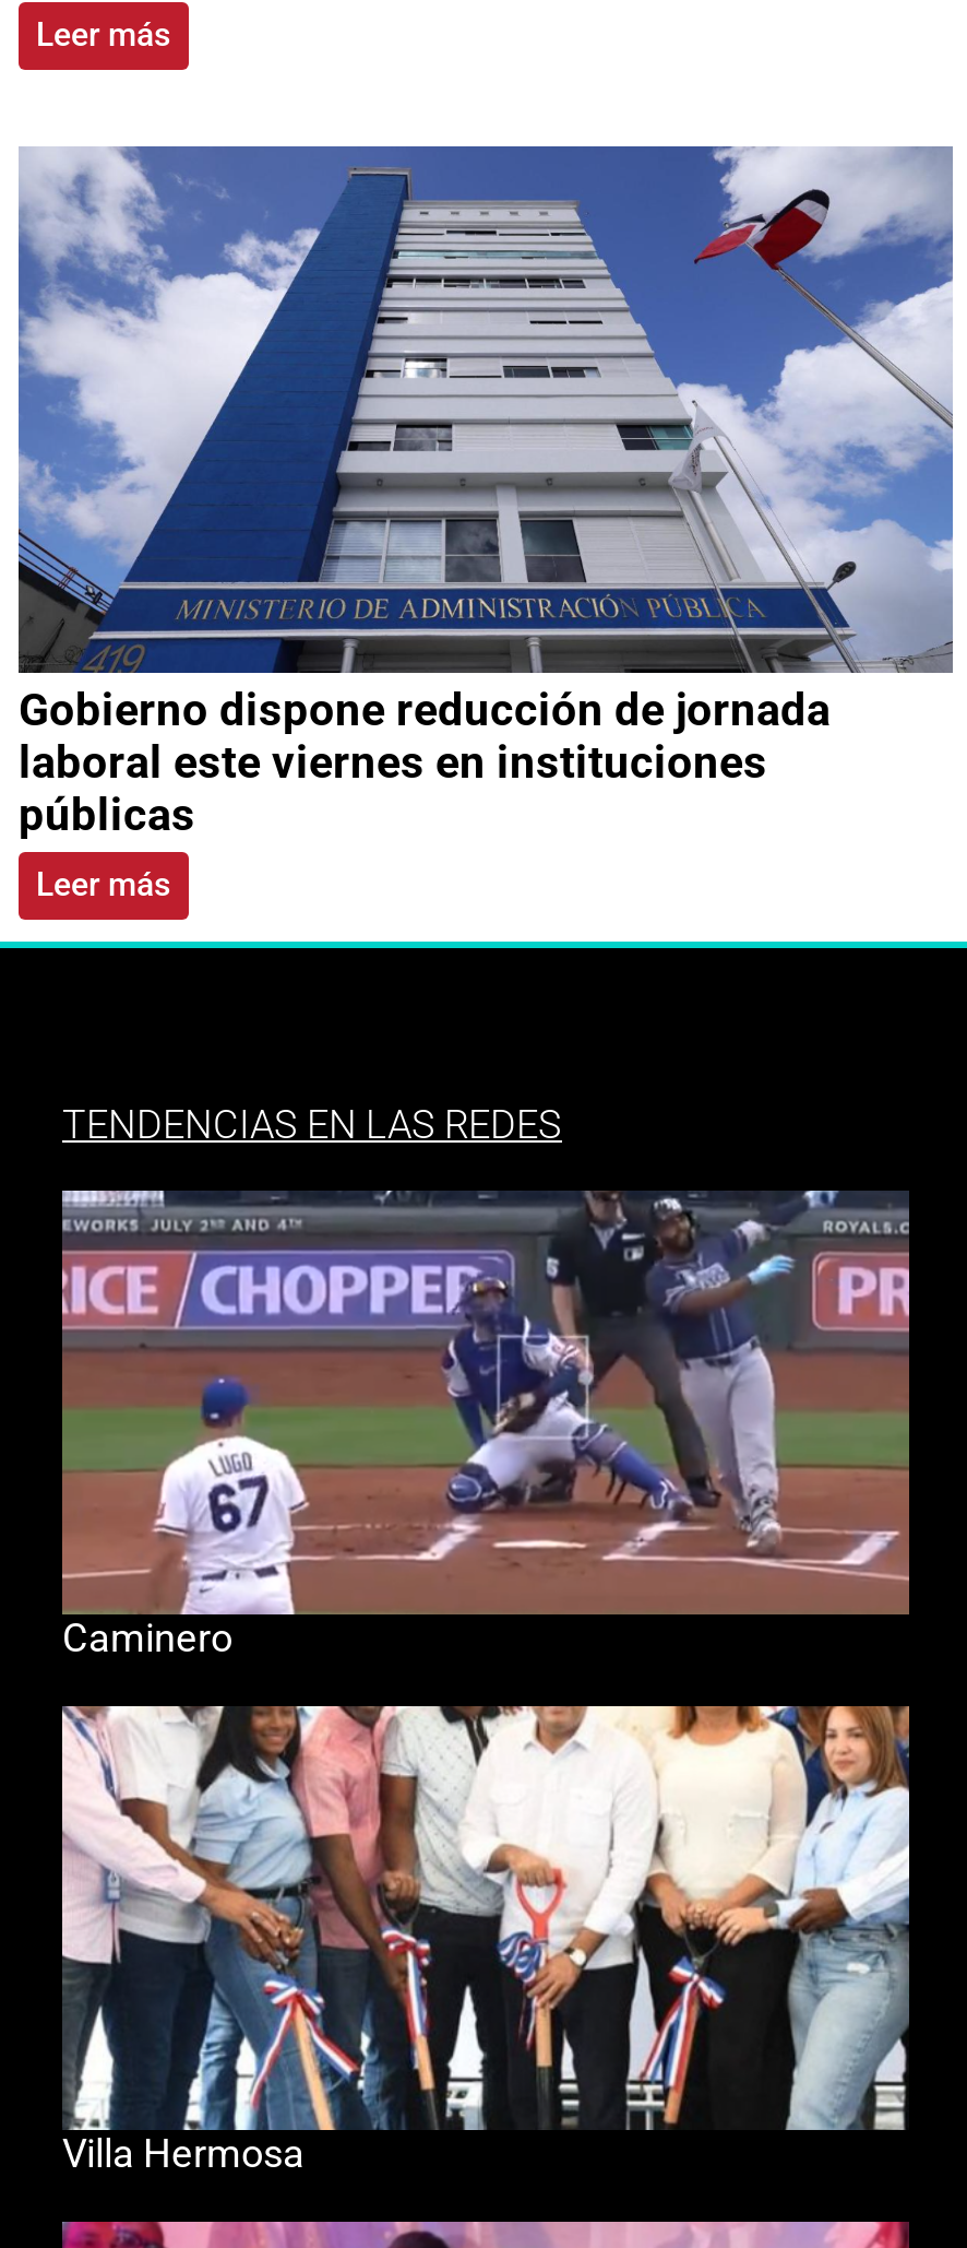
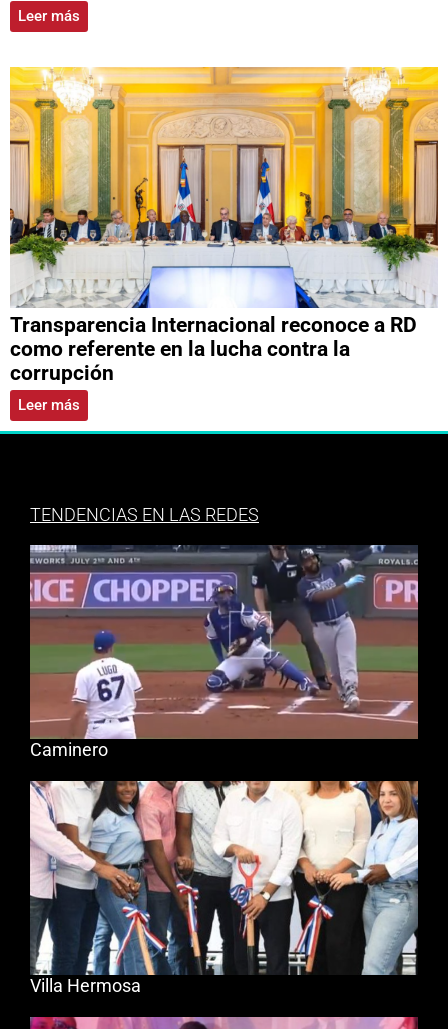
[16,144,955,842] [image] | Gobierno dispone reducción de jornada | laboral este viernes en instituciones | públicas -> [9,66,439,385] [image] | Transparencia Internacional reconoce a RD | como referente en la lucha contra la | corrupción

